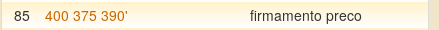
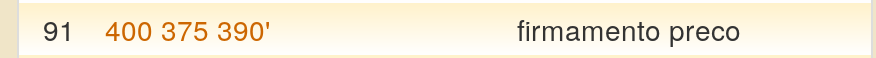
[14,5,128,25] 85 400 375 390' -> [43,9,271,49] 91 400 375 390'

